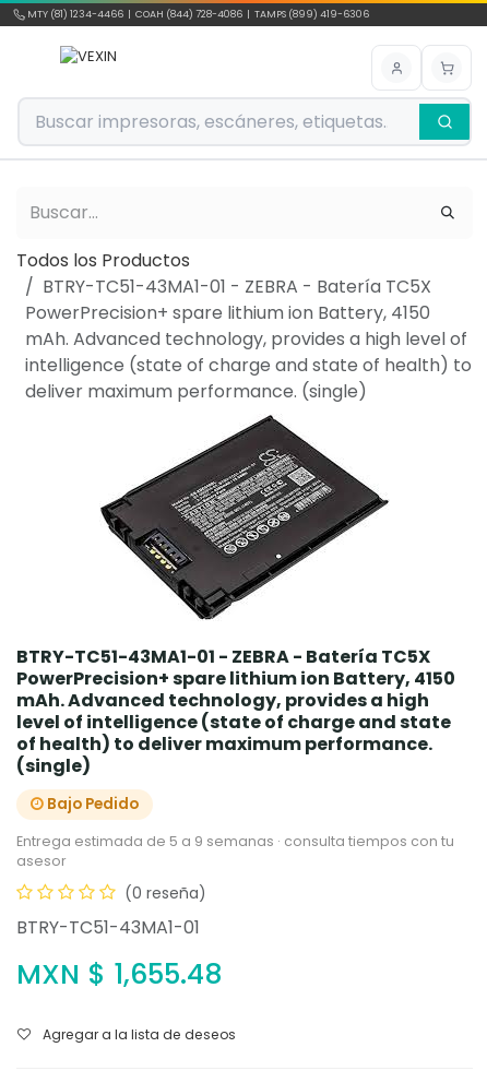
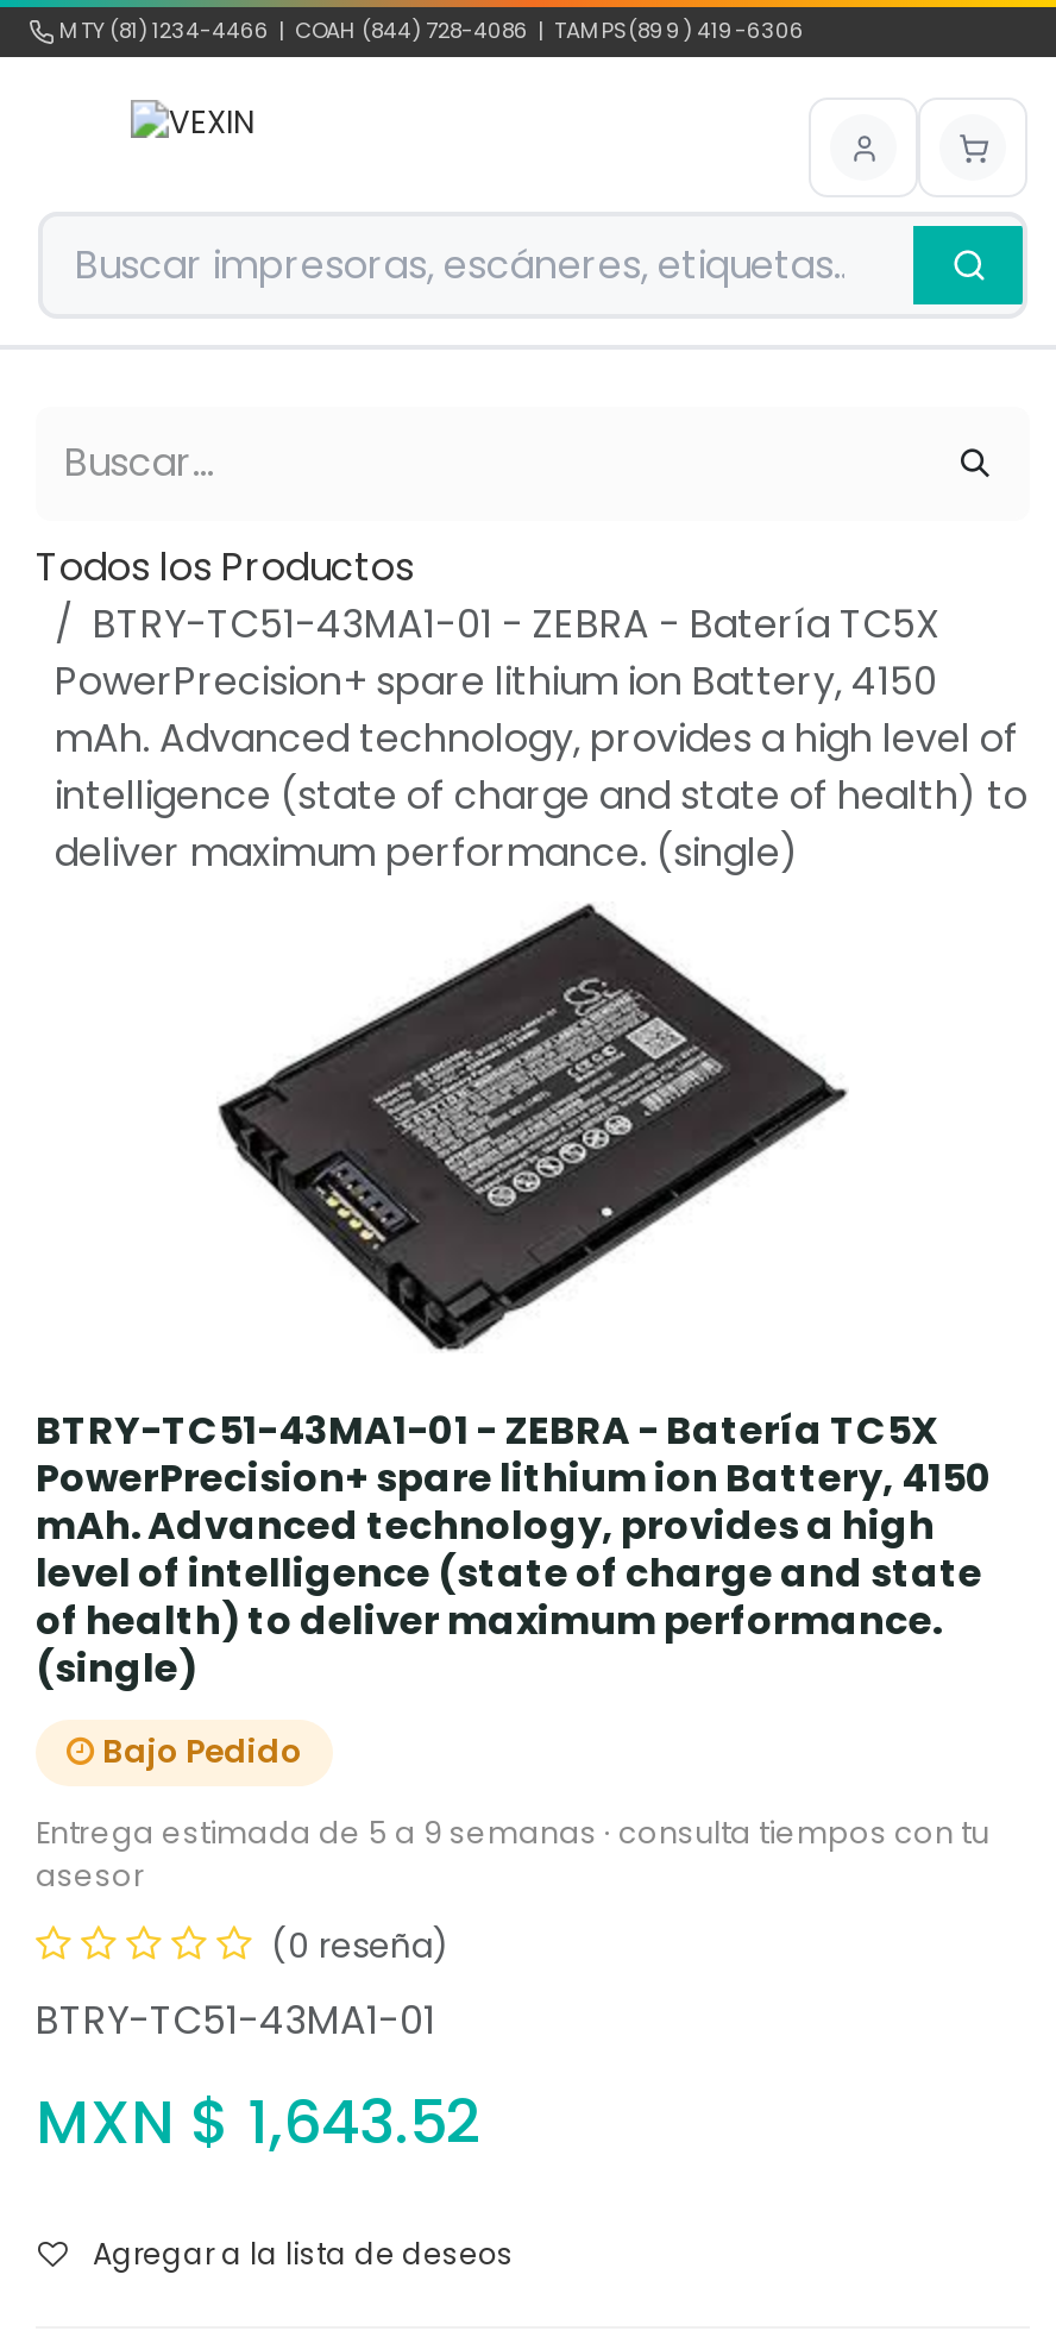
[16,955,223,993] MXN $1,655.48 -> [36,2081,478,2164] MXN $1,643.52

